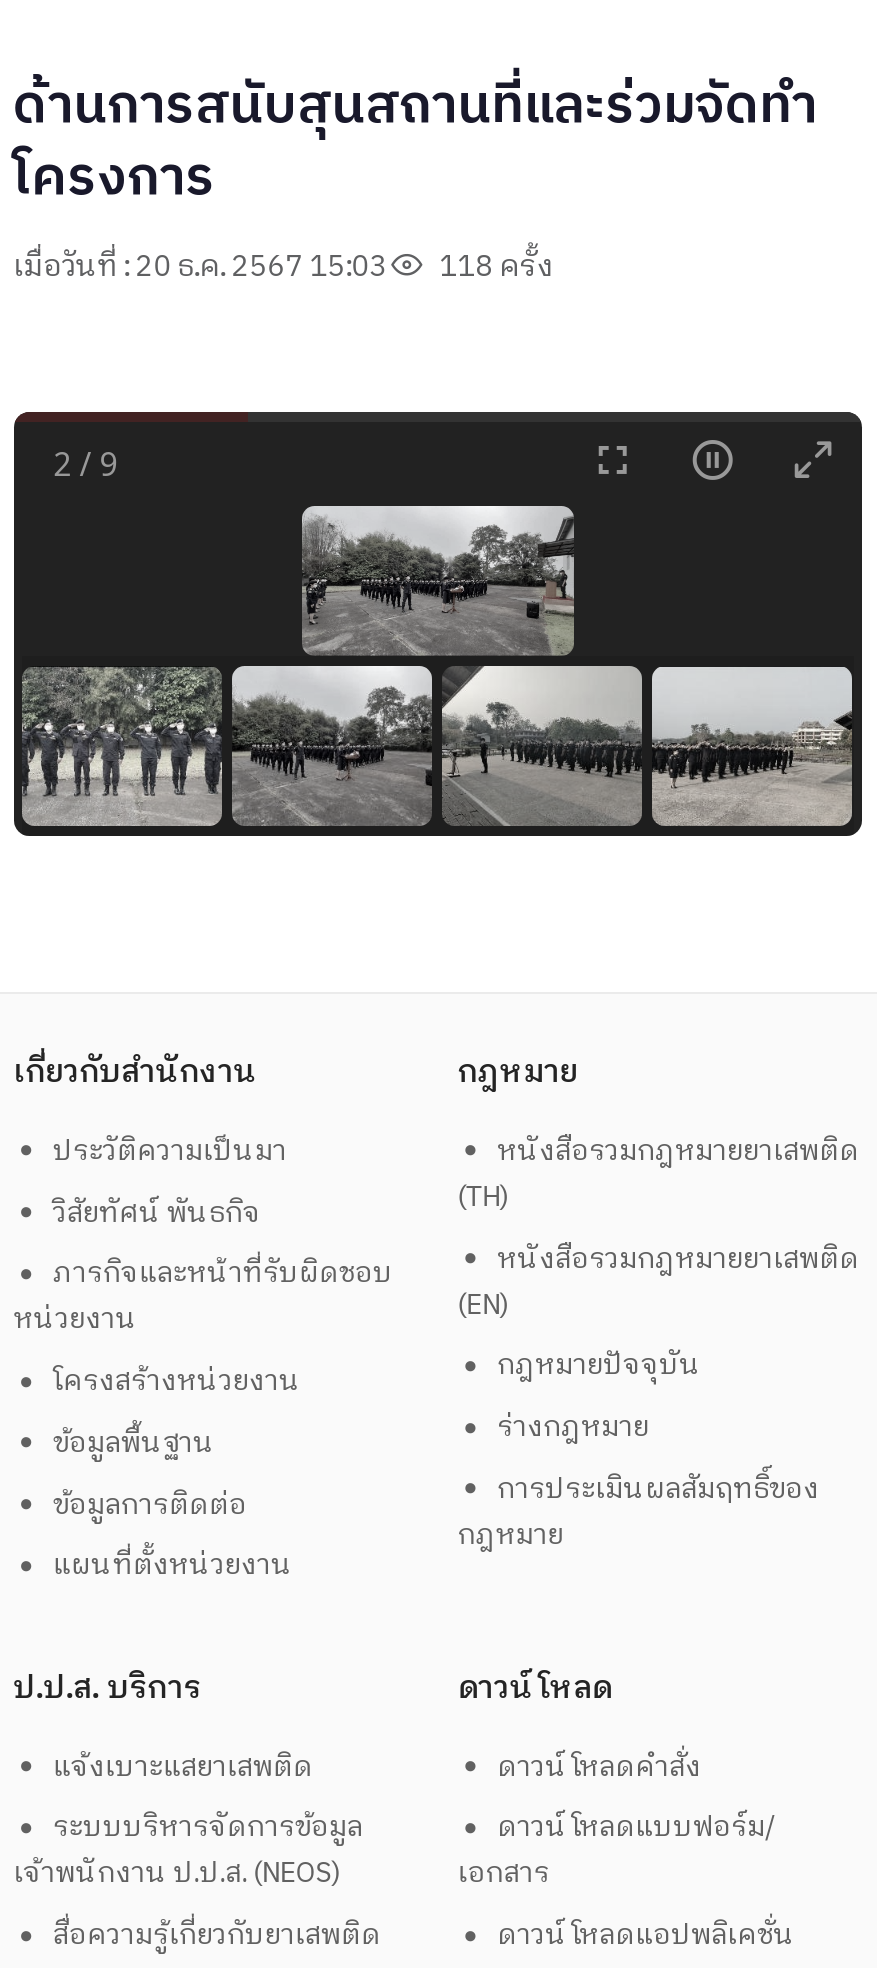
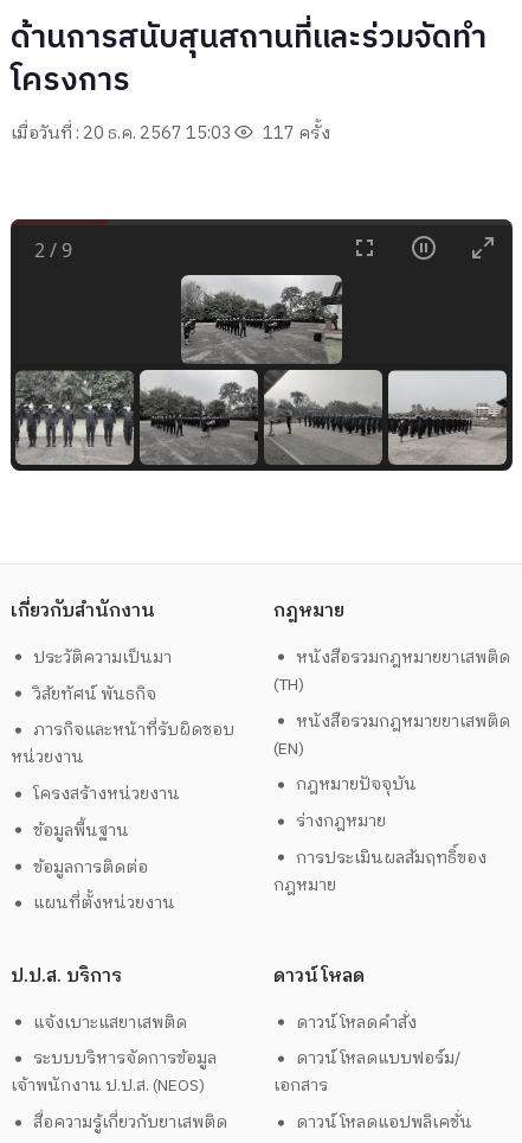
[13,243,555,291] เมื่อวันที่ : 20 ธ.ค. 2567 15:03 118 ครั้ง -> [10,119,331,148] เมื่อวันที่ : 20 ธ.ค. 2567 15:03 117 ครั้ง

